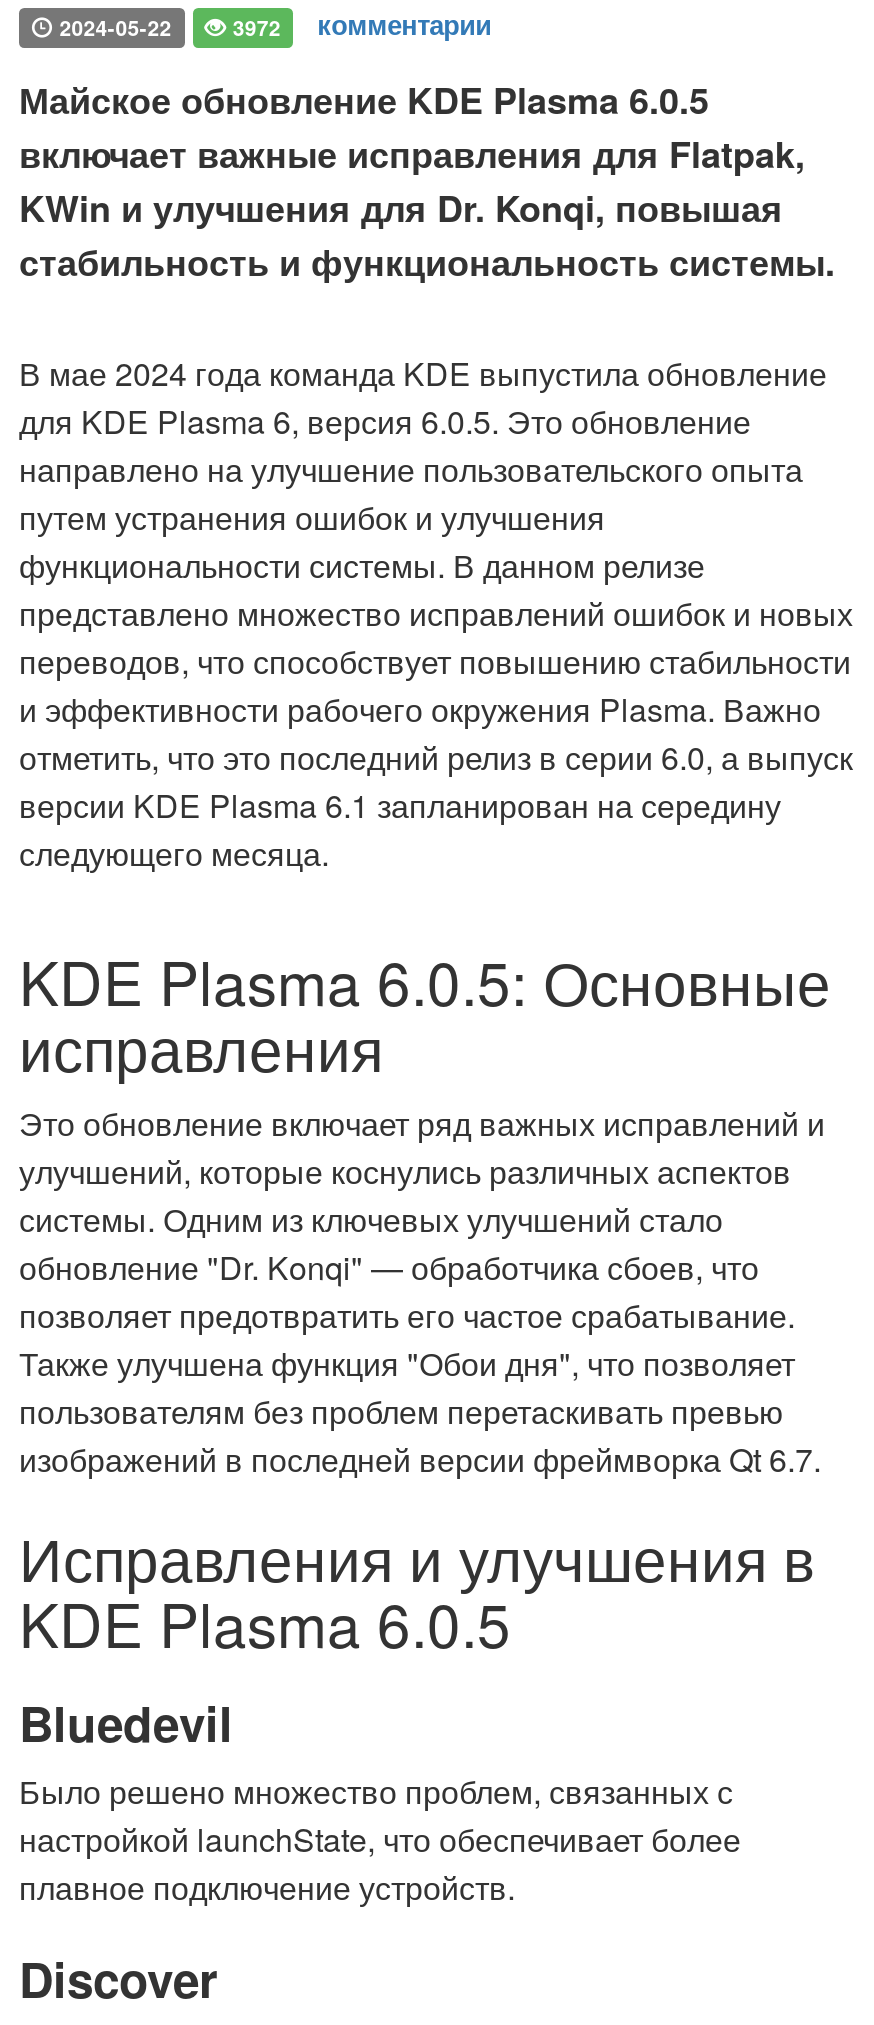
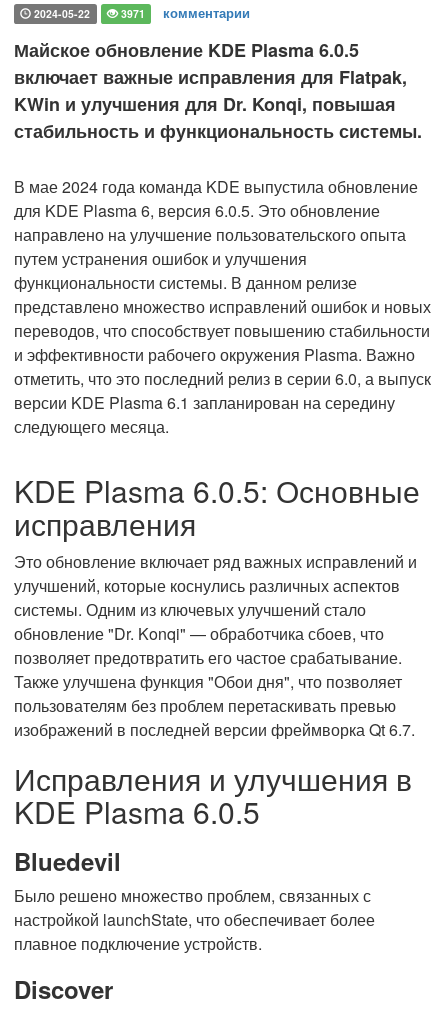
[54,6,491,44] 2024-05-22 3972 комментарии -> [31,3,250,22] 2024-05-22 3971 комментарии

